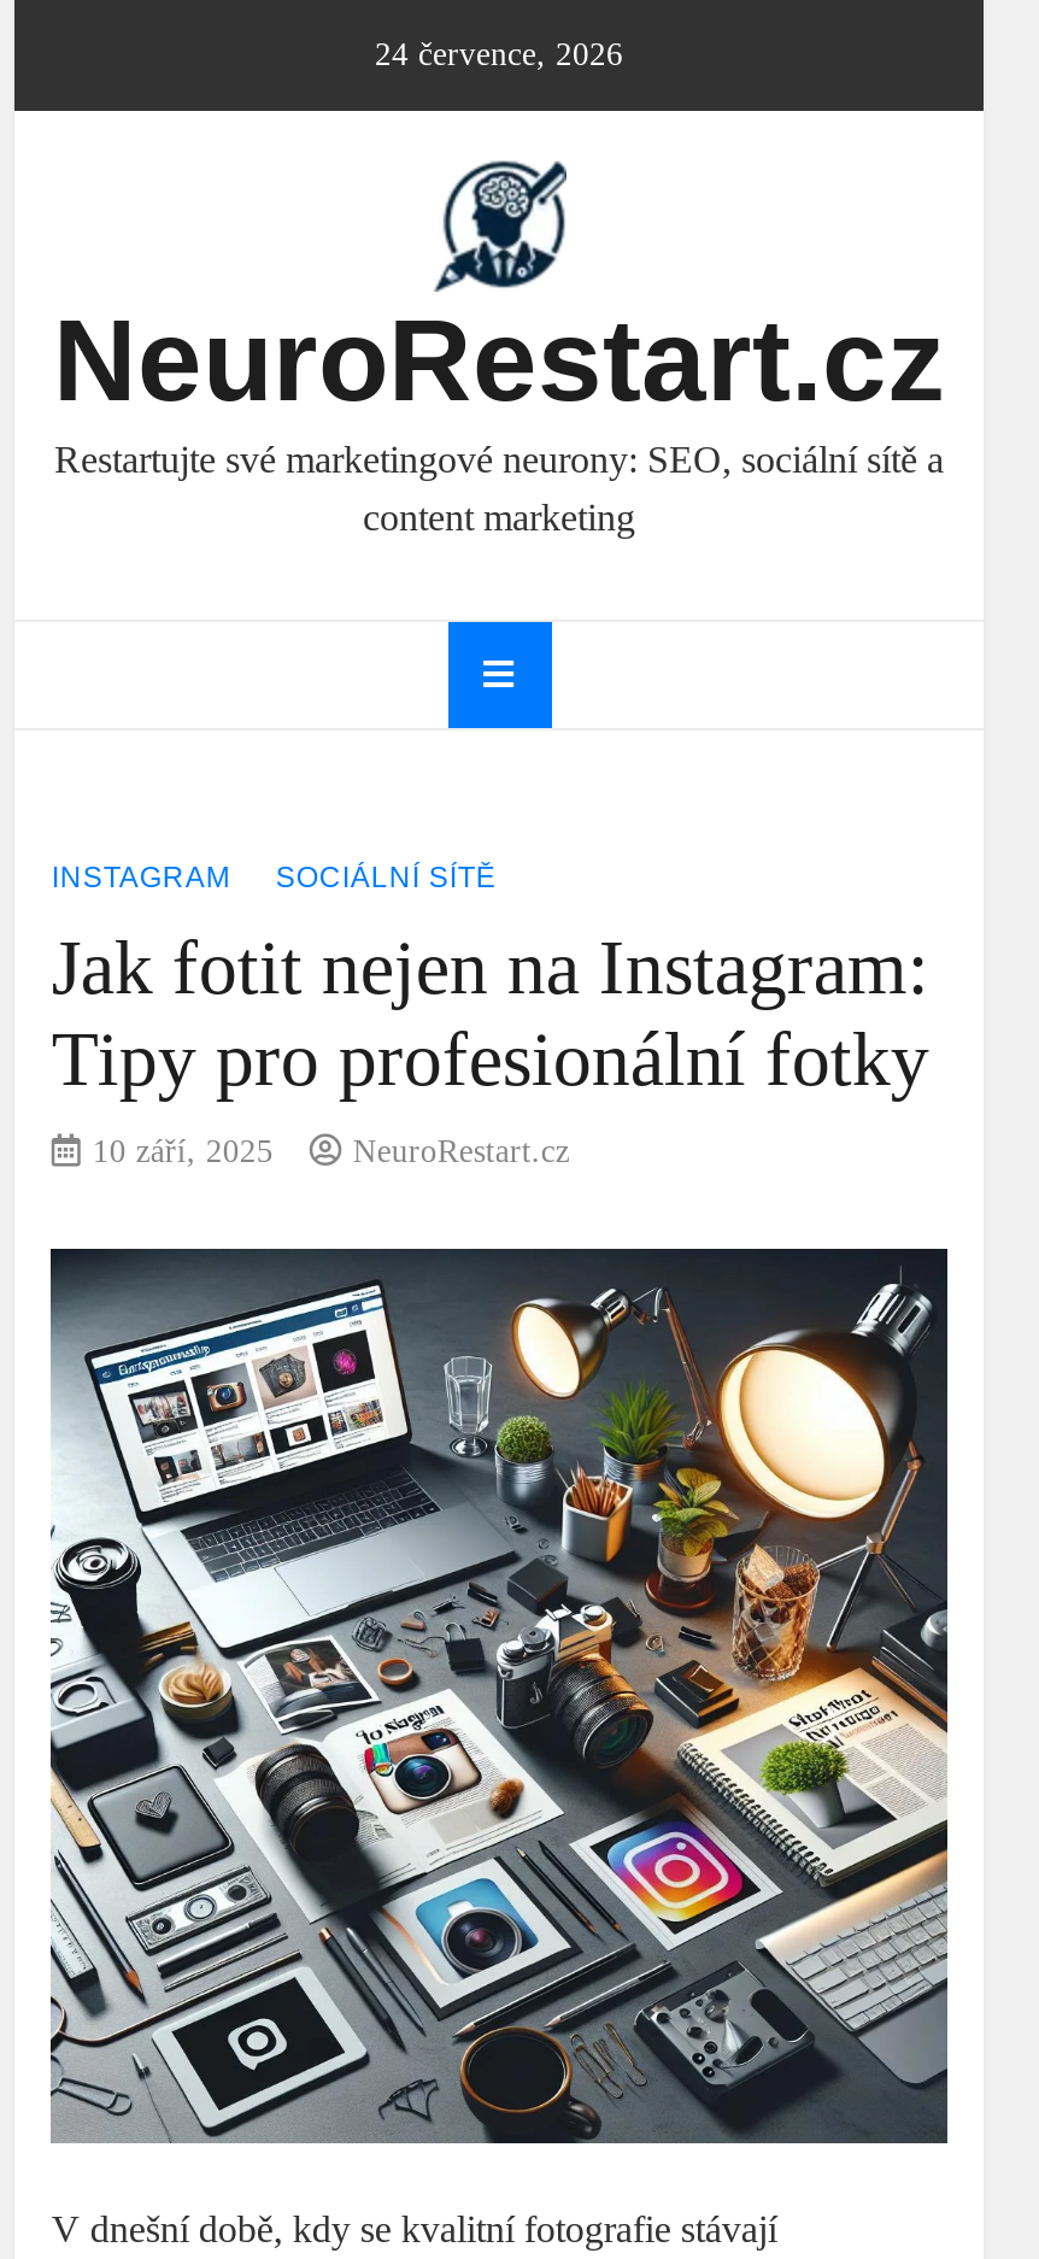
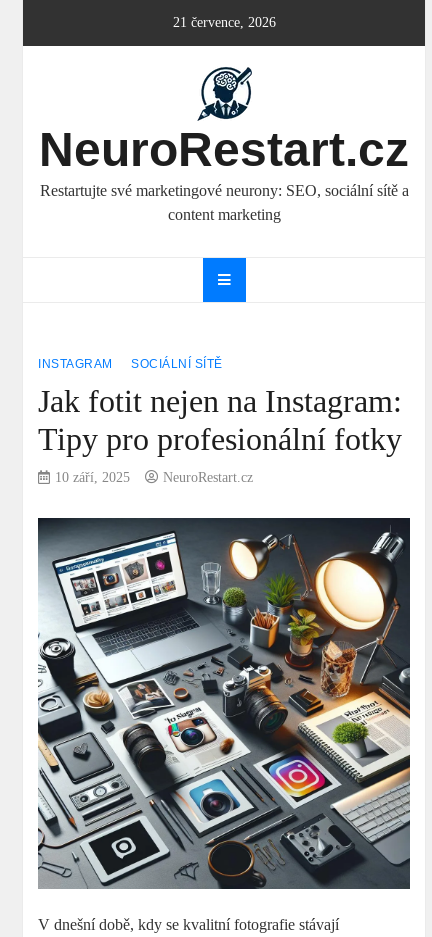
[375,36,623,72] 24 července, 2026 -> [172,15,275,30] 21 července, 2026

